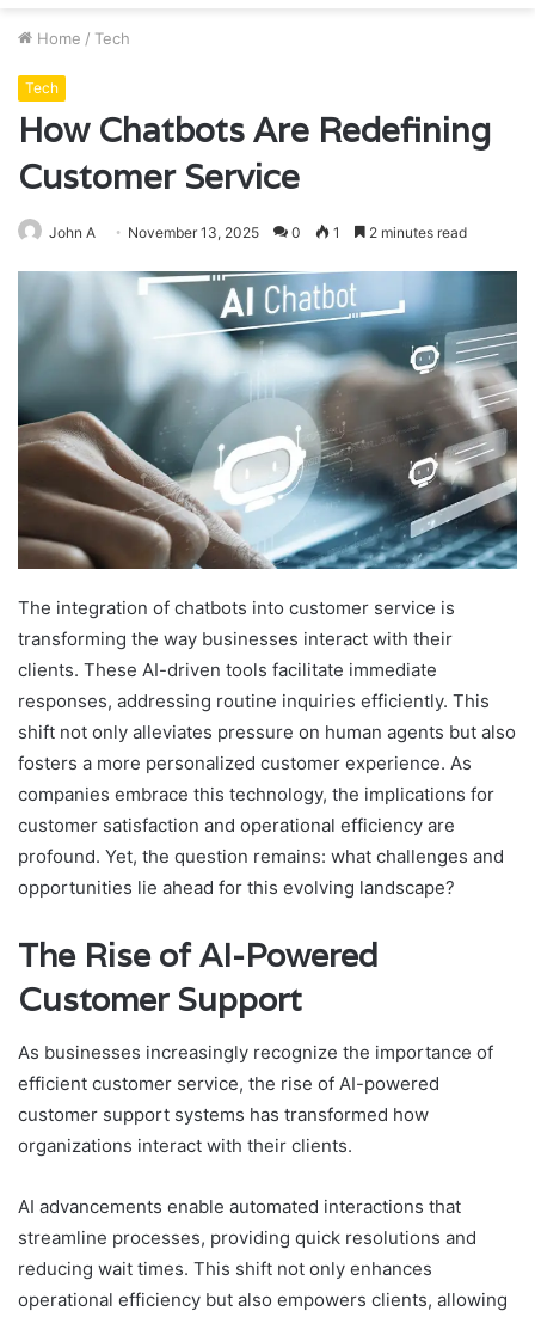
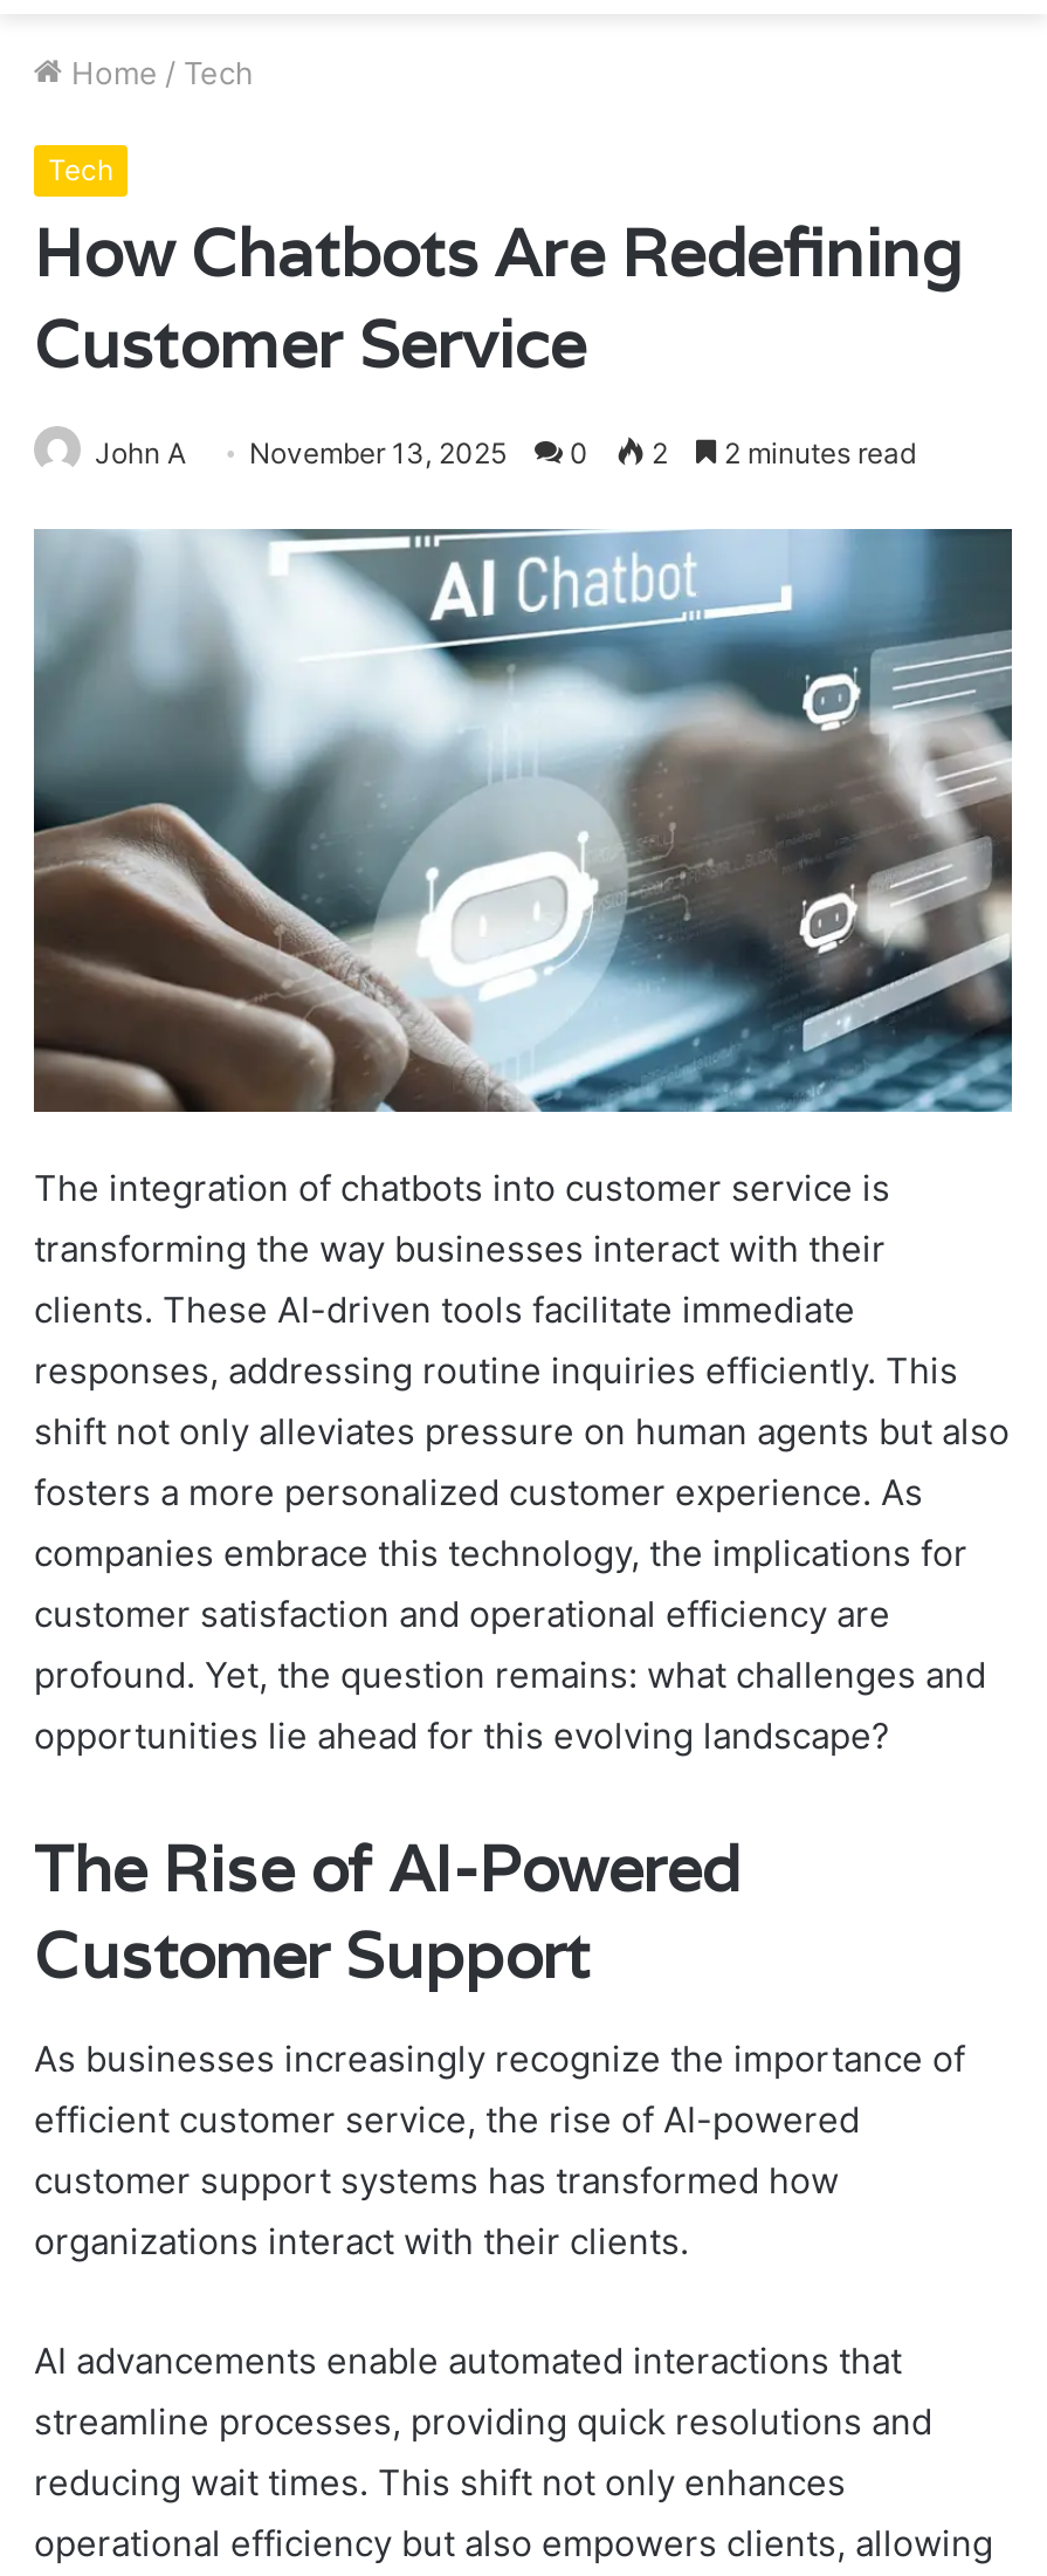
[49,223,467,241] John A November 13, 2025 0 1 2 minutes read -> [95,435,916,470] John A November 13, 2025 0 2 2 minutes read

